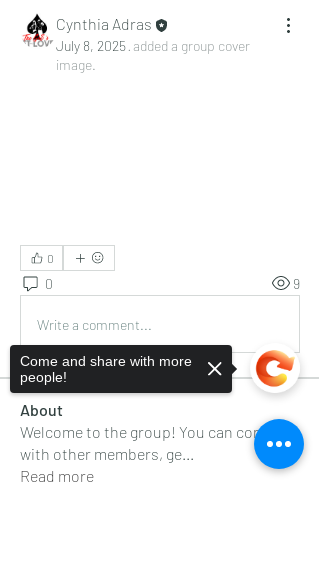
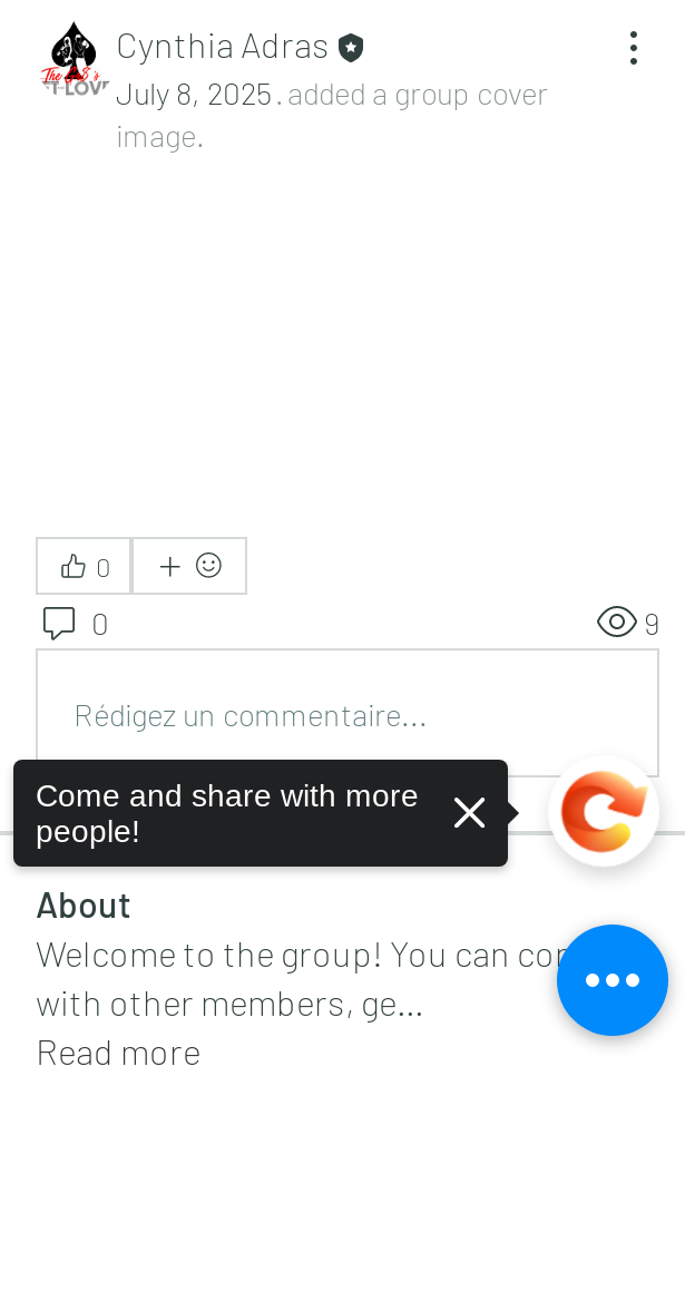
[37,316,152,333] Write a comment... -> [74,695,428,733] Rédigez un commentaire...

